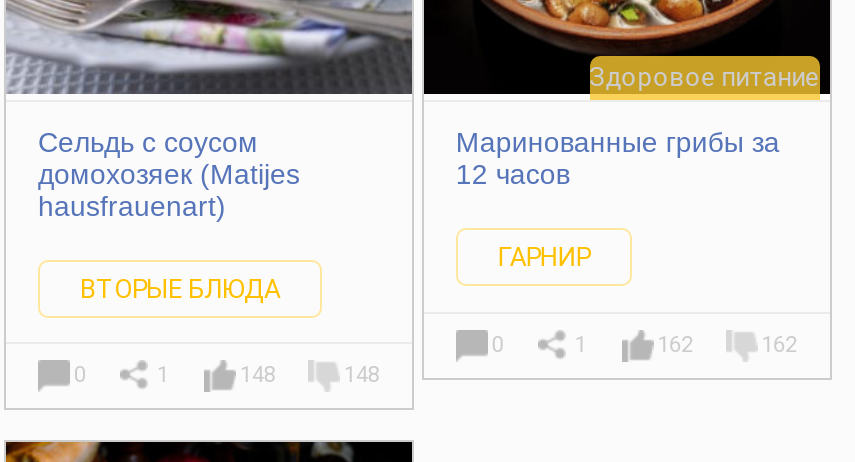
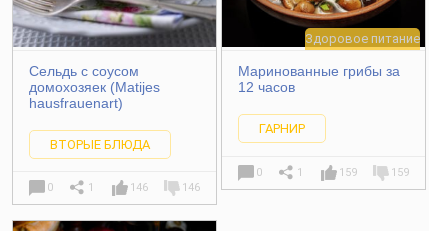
[657,332,693,358] 162 -> [339,166,357,179] 159
[761,332,797,358] 162 -> [391,166,409,179] 159
[240,362,276,388] 148 -> [130,181,148,194] 146
[344,362,380,388] 148 -> [182,181,200,194] 146

